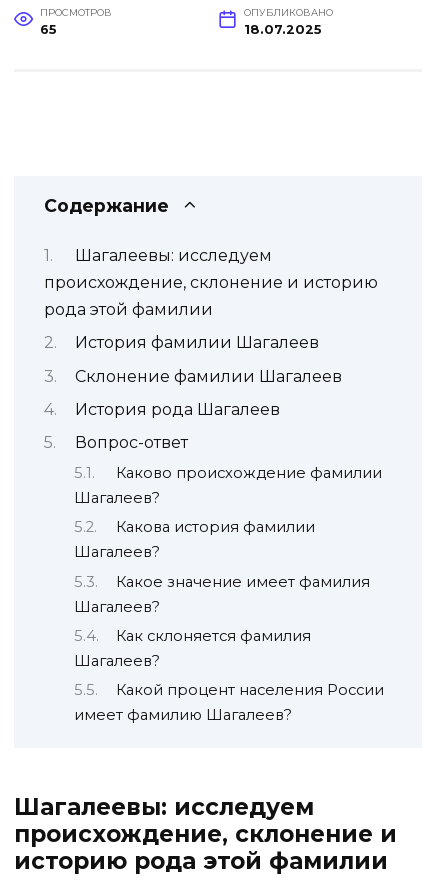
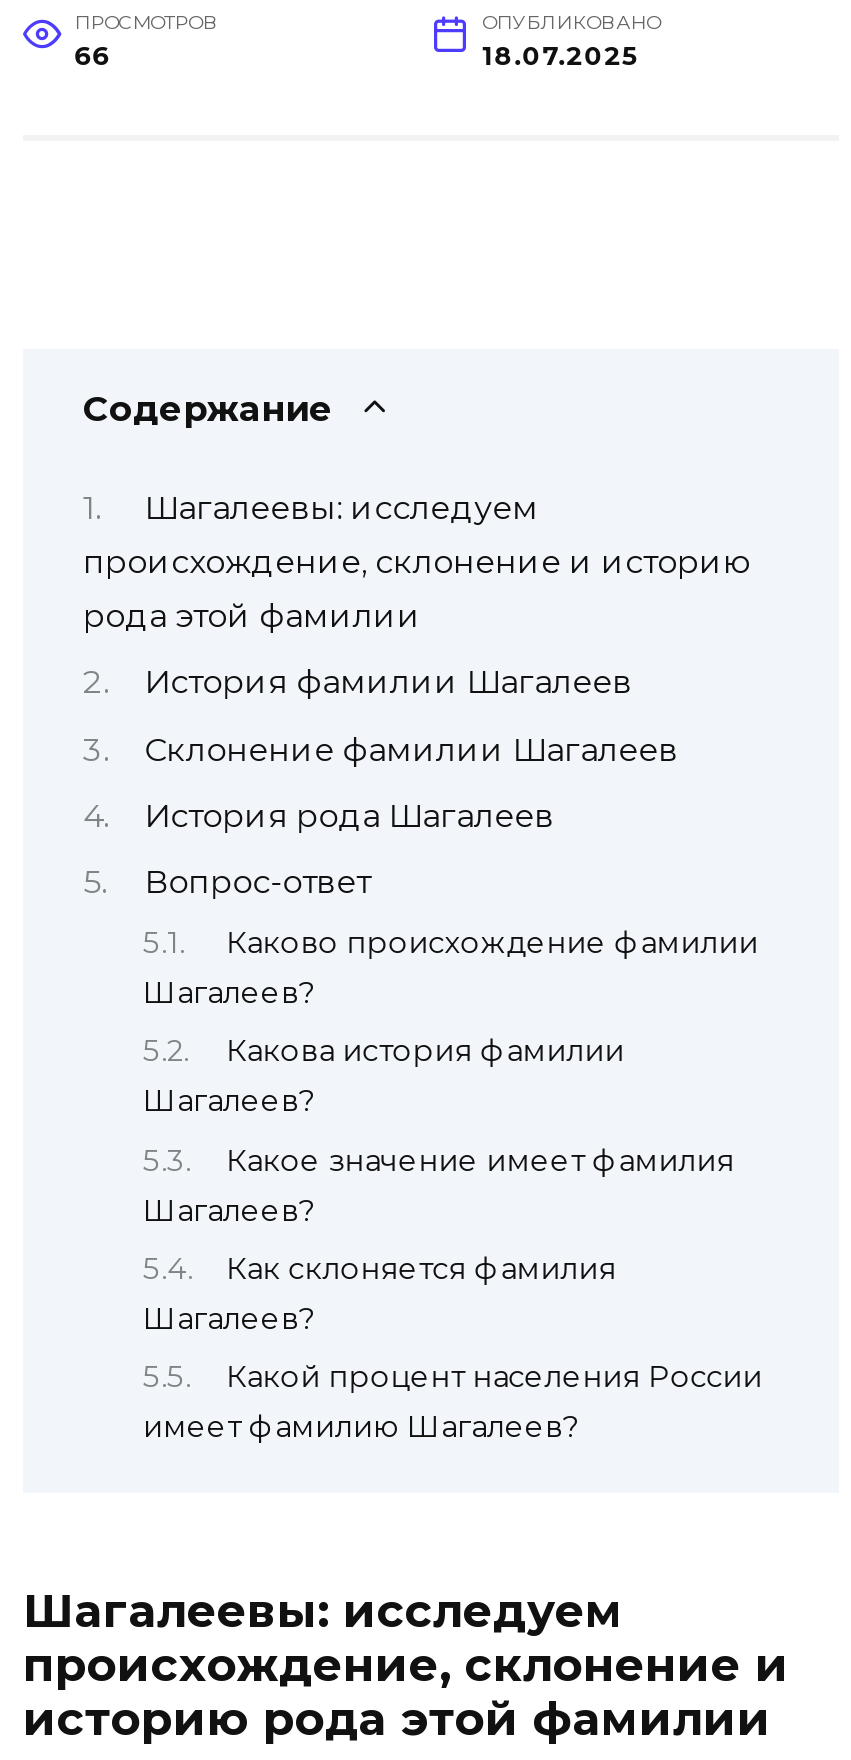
[40,22,57,37] 65 -> [74,42,110,72] 66

